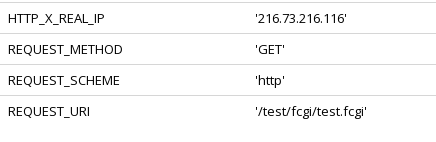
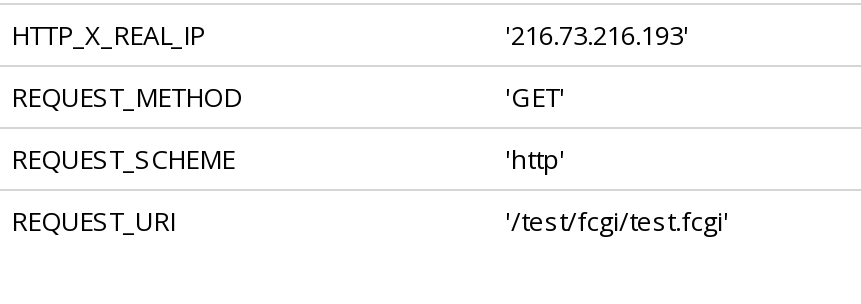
[255,9,347,27] '216.73.216.116' -> [505,17,689,53] '216.73.216.193'

